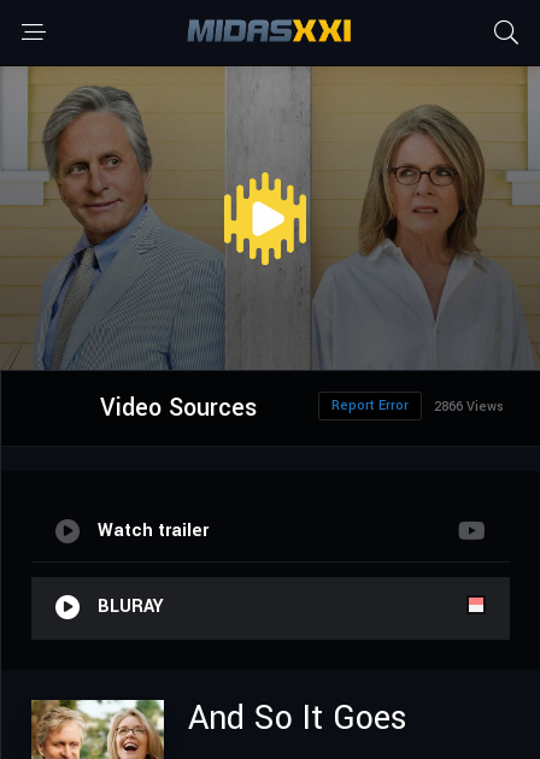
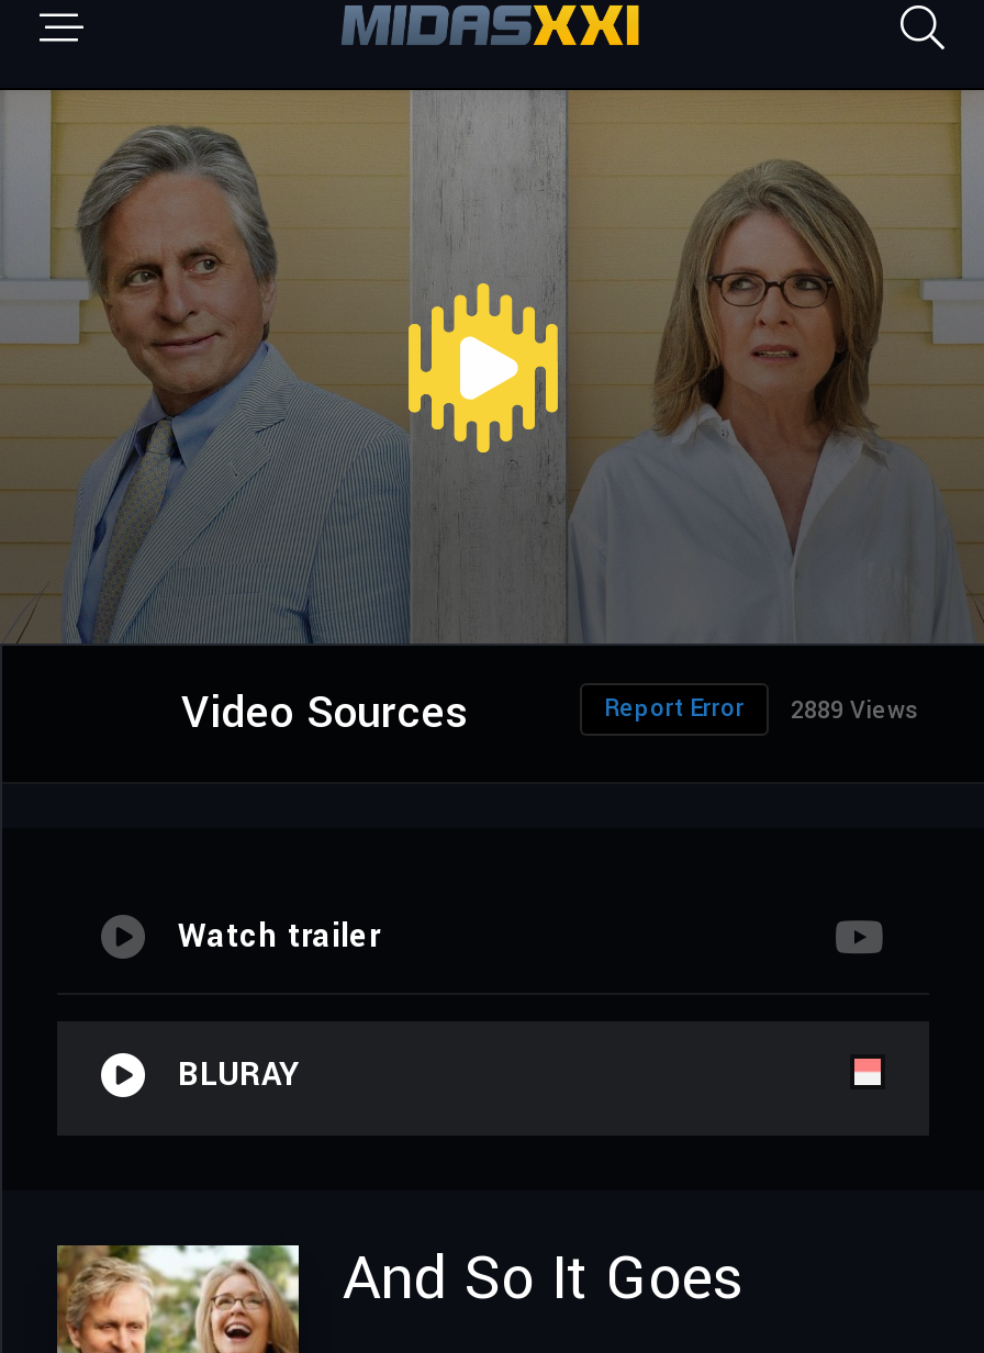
[331,397,504,416] Report Error 2866 Views -> [604,692,918,727] Report Error 2889 Views

